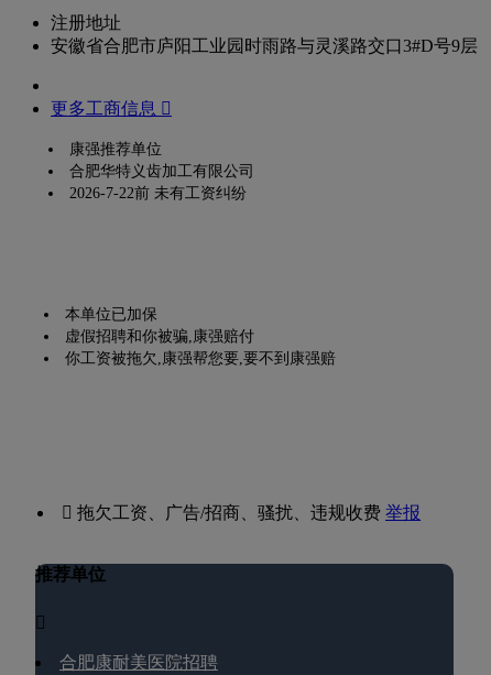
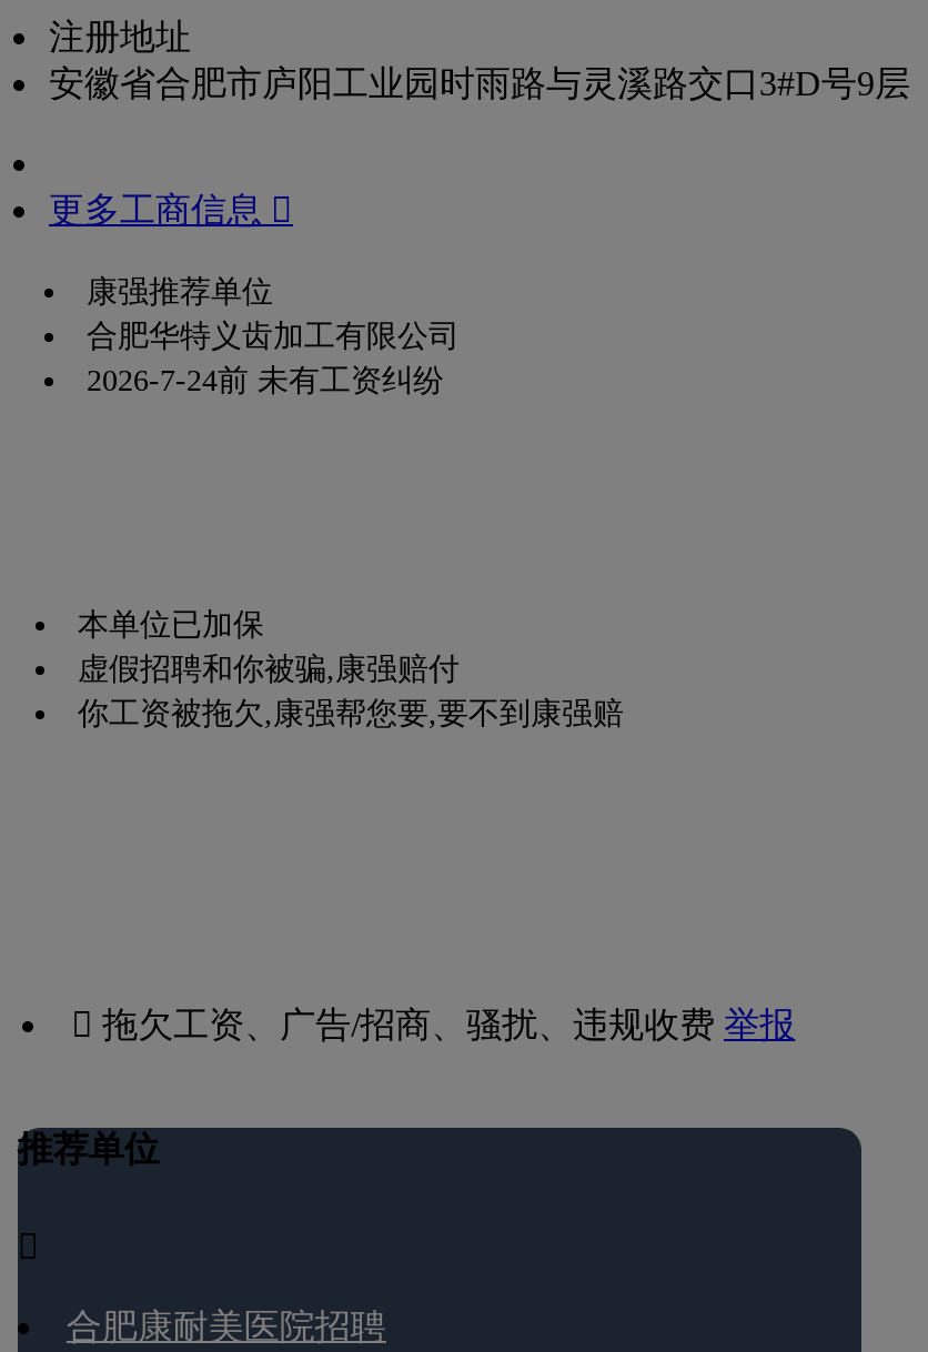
[69,185,247,201] 2026-7-22前 未有工资纠纷 -> [87,364,444,397] 2026-7-24前 未有工资纠纷

